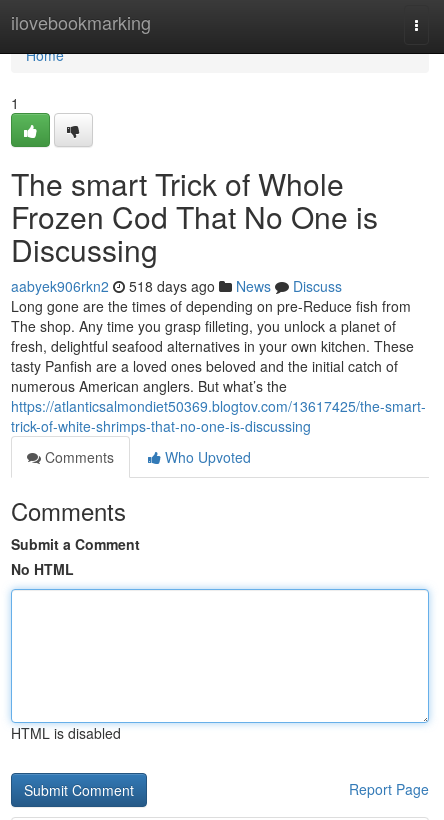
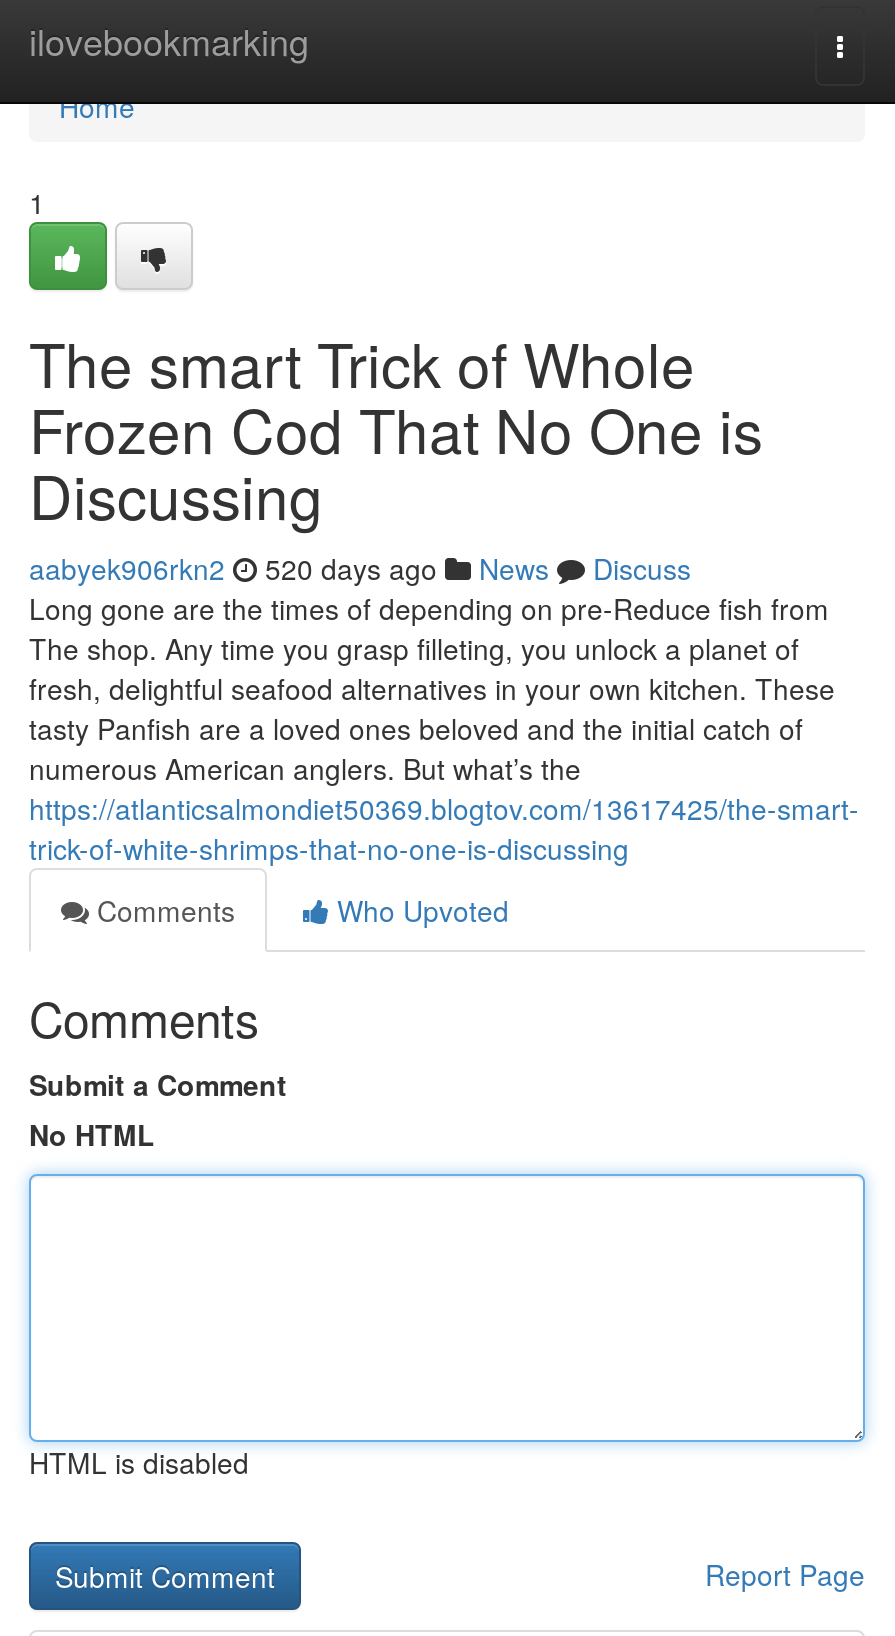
[11,276,342,296] aabyek906rkn2 518 days ago News Discuss -> [29,548,691,588] aabyek906rkn2 520 days ago News Discuss

